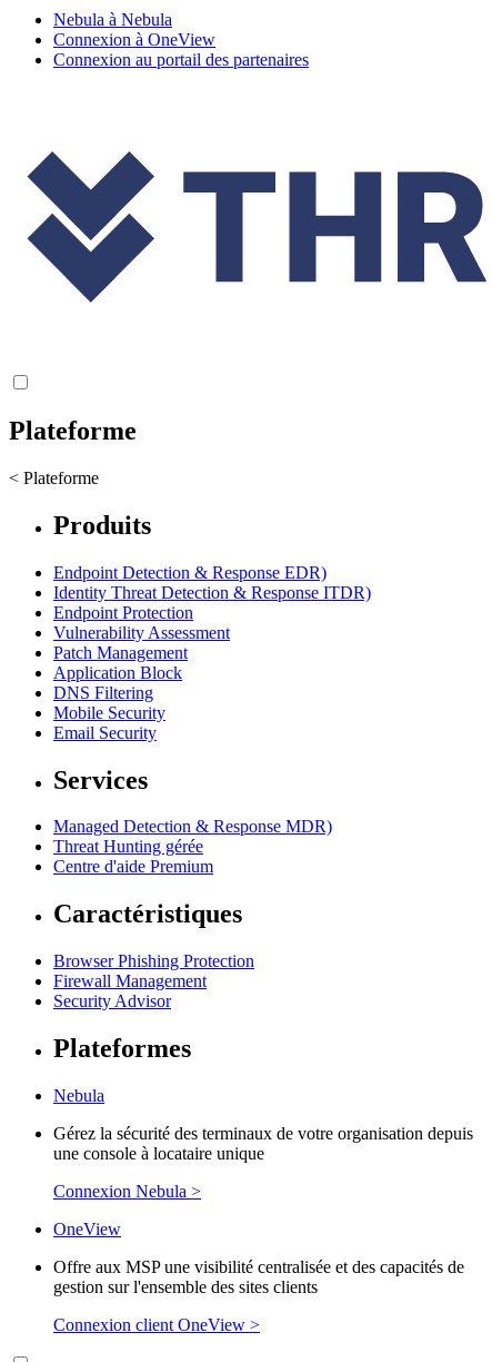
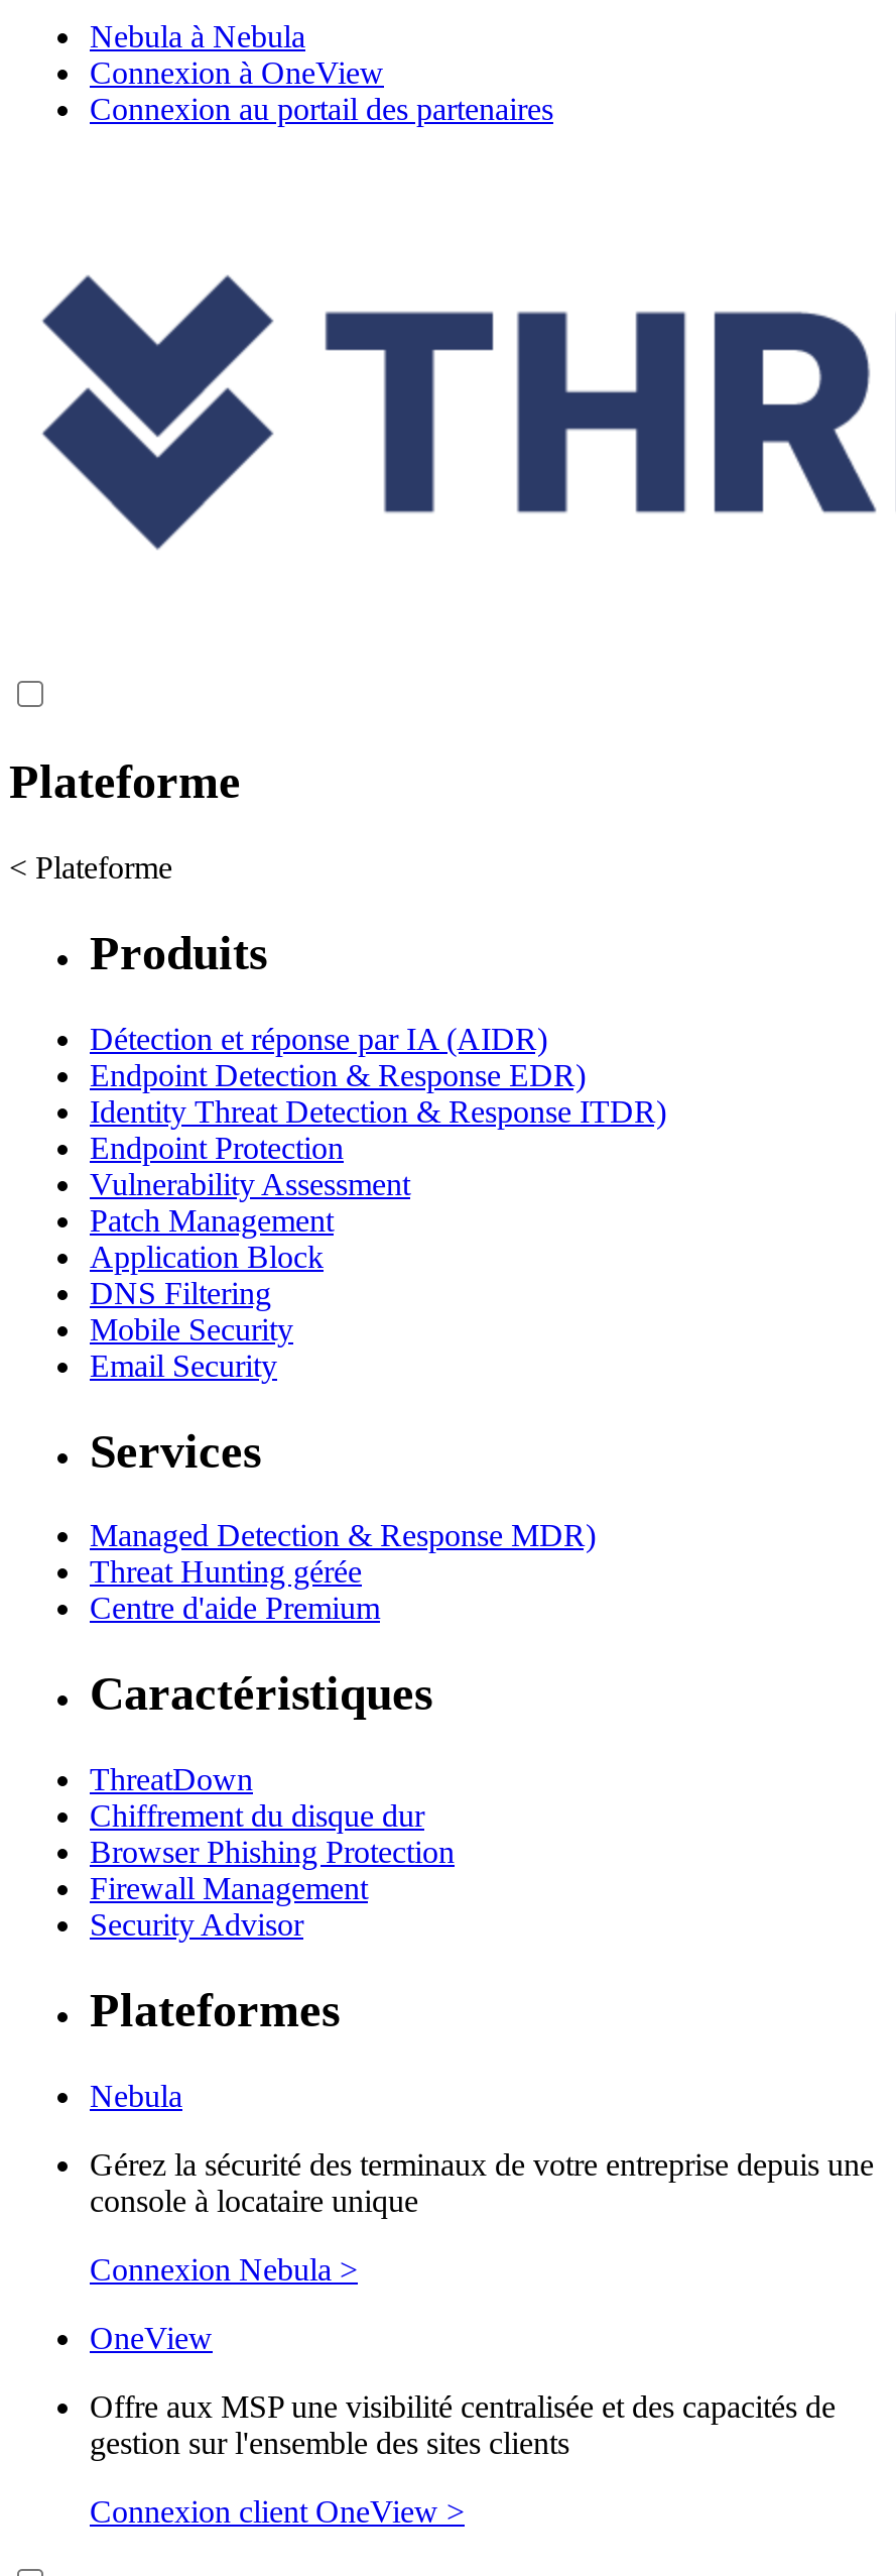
none -> [90,1021,547,1055] Détection et réponse par IA (AIDR)
none -> [90,1762,424,1833] ThreatDown | Chiffrement du disque dur
[53,1124,473,1163] Gérez la sécurité des terminaux de votre organisation depuis | une console à locataire unique -> [90,2148,874,2218] Gérez la sécurité des terminaux de votre entreprise depuis une | console à locataire unique

